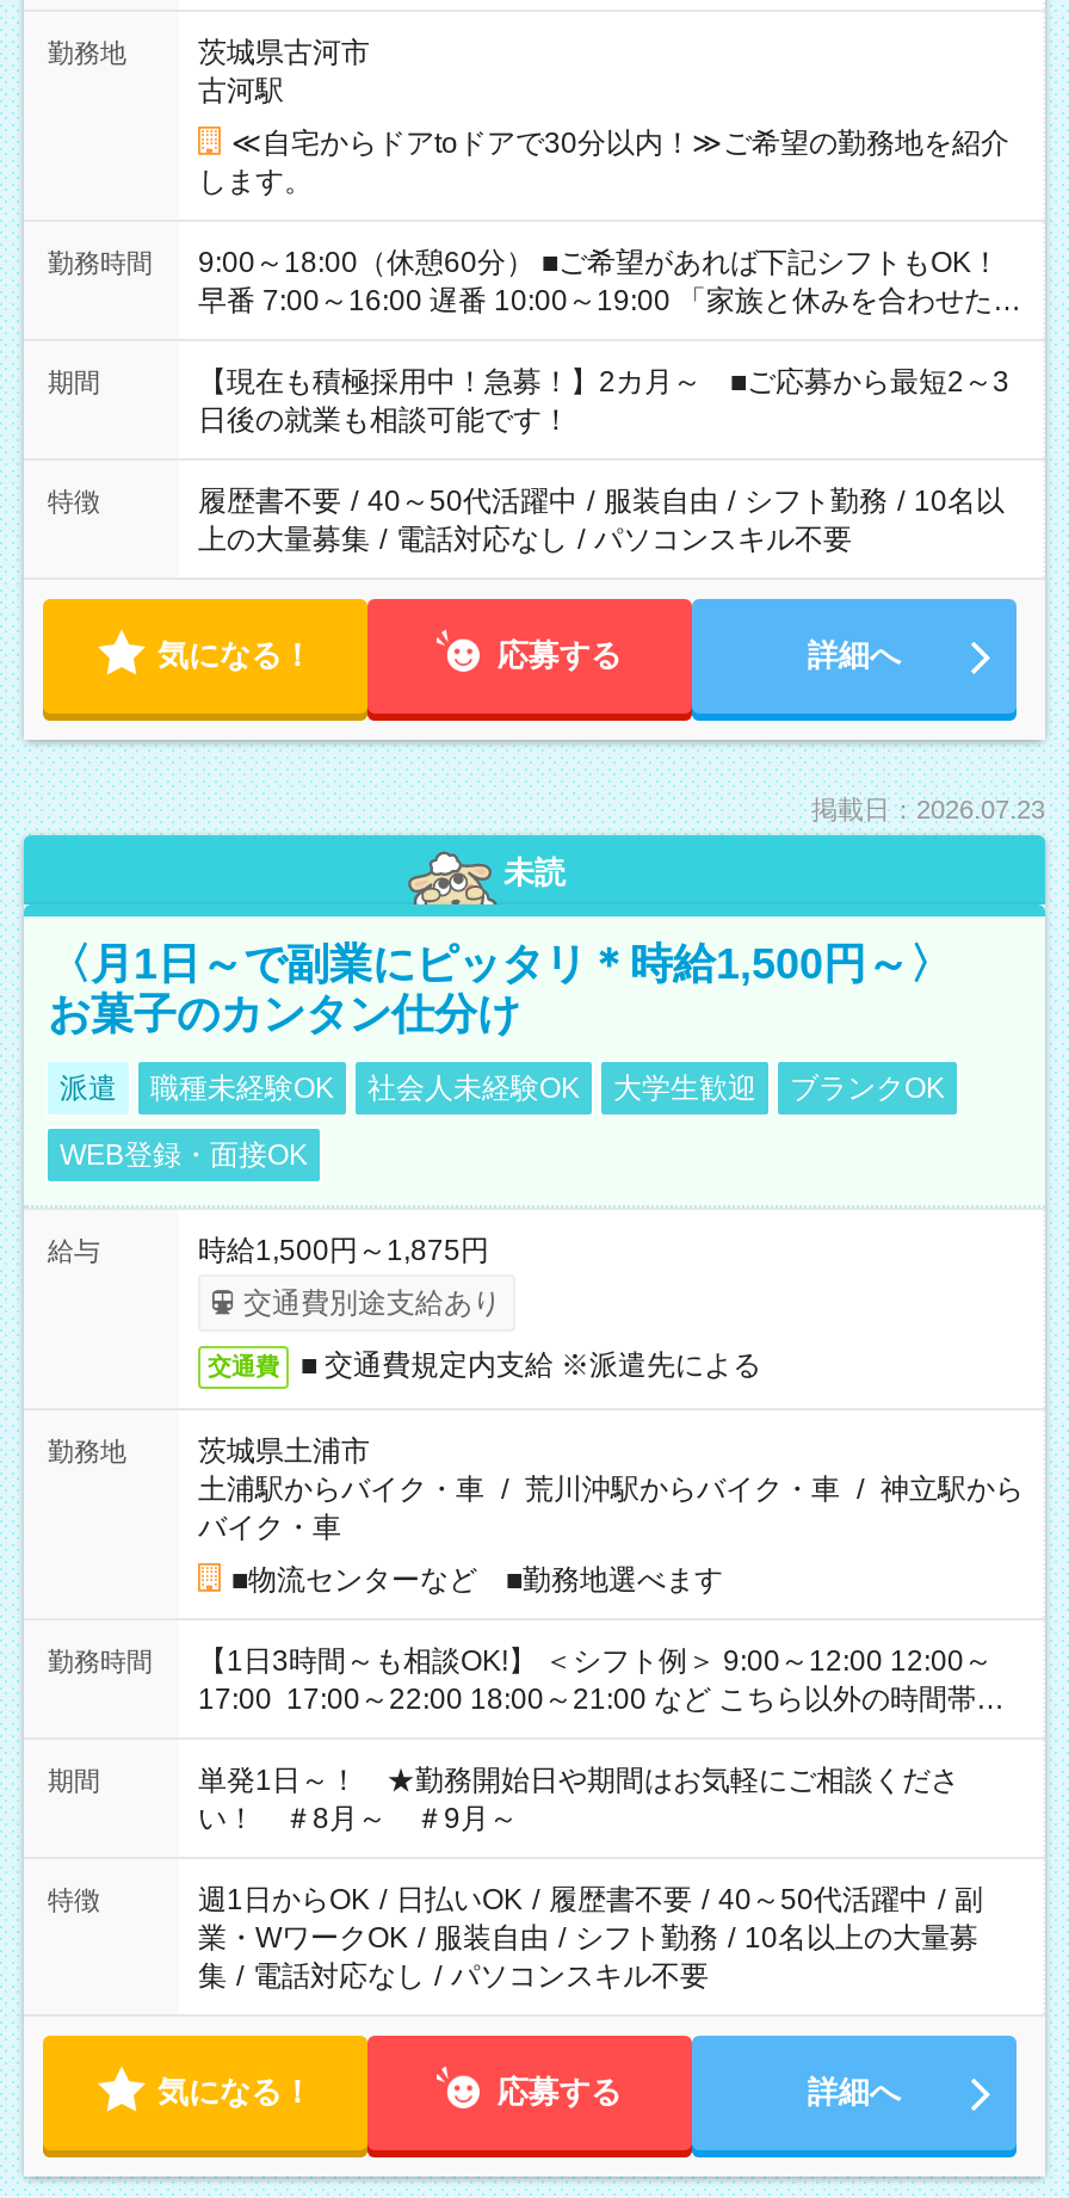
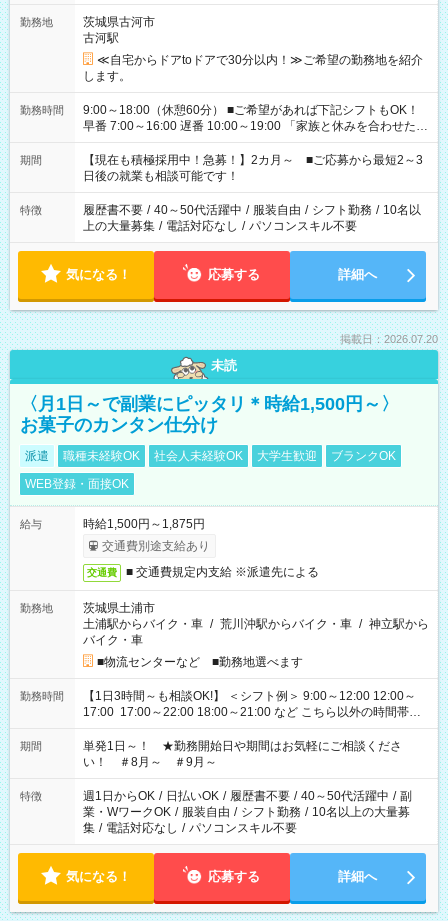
[811,795,1045,823] 掲載日：2026.07.23 -> [340,333,438,345] 掲載日：2026.07.20

